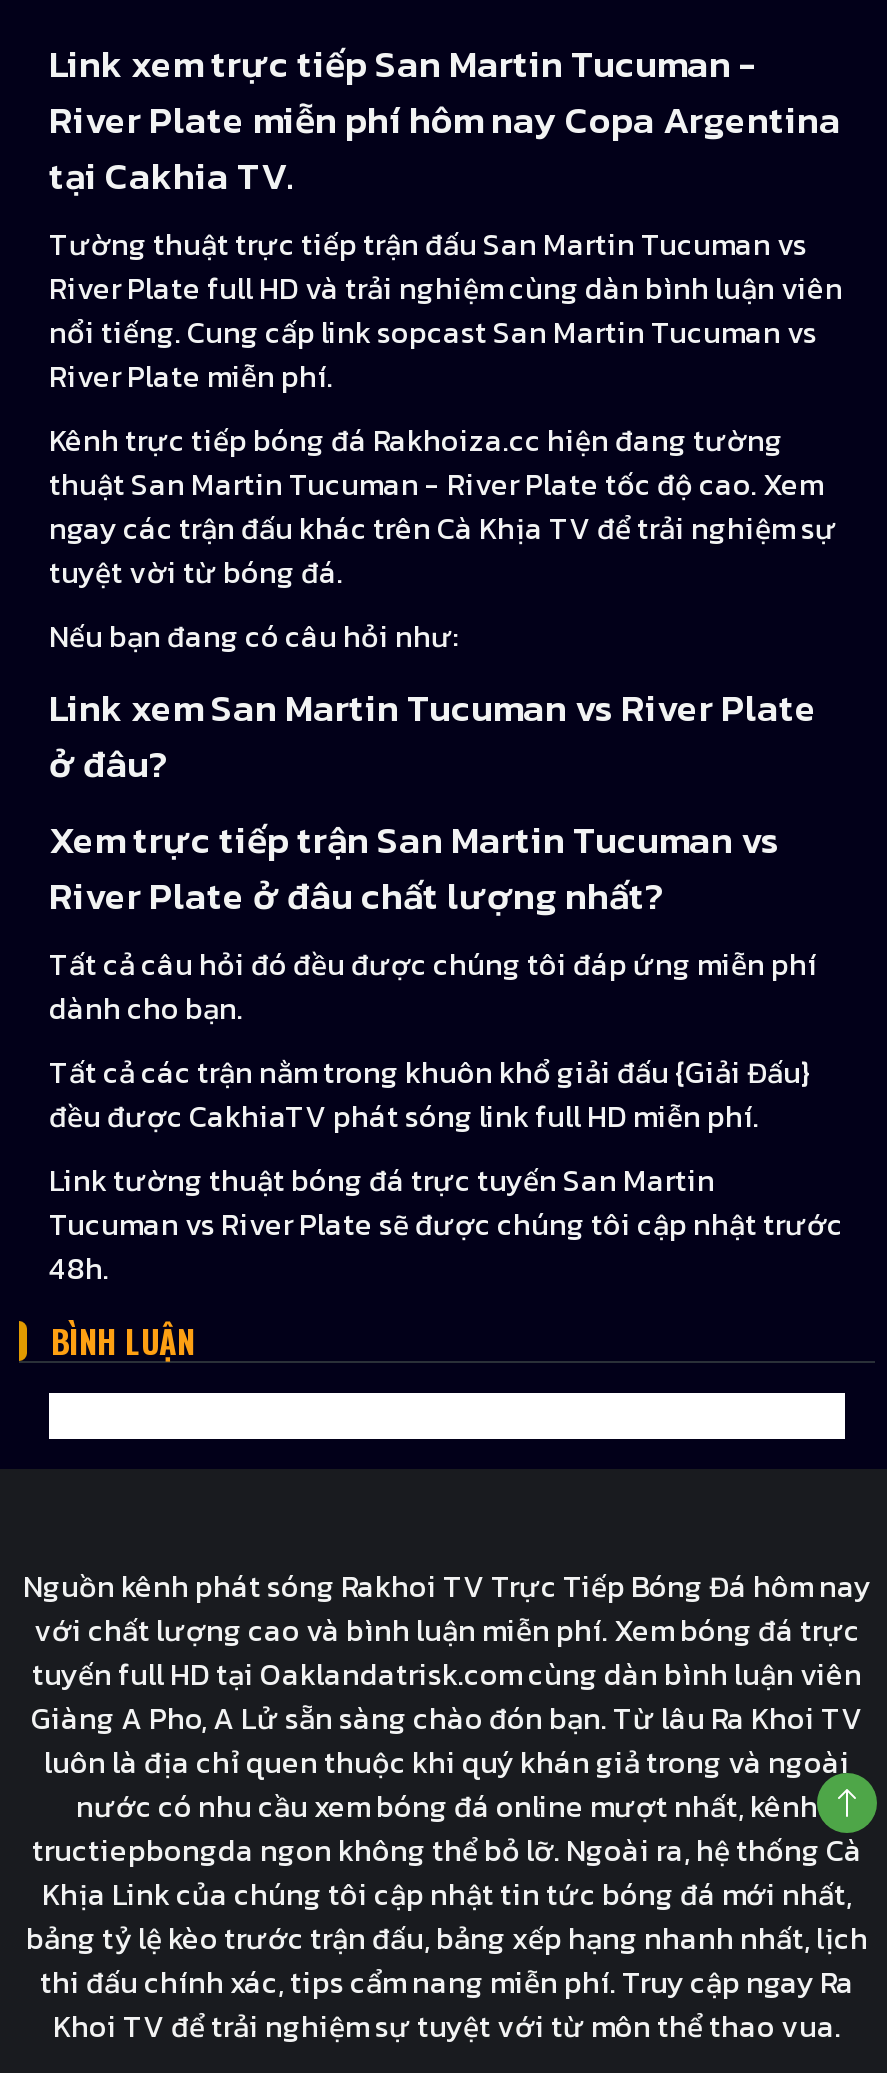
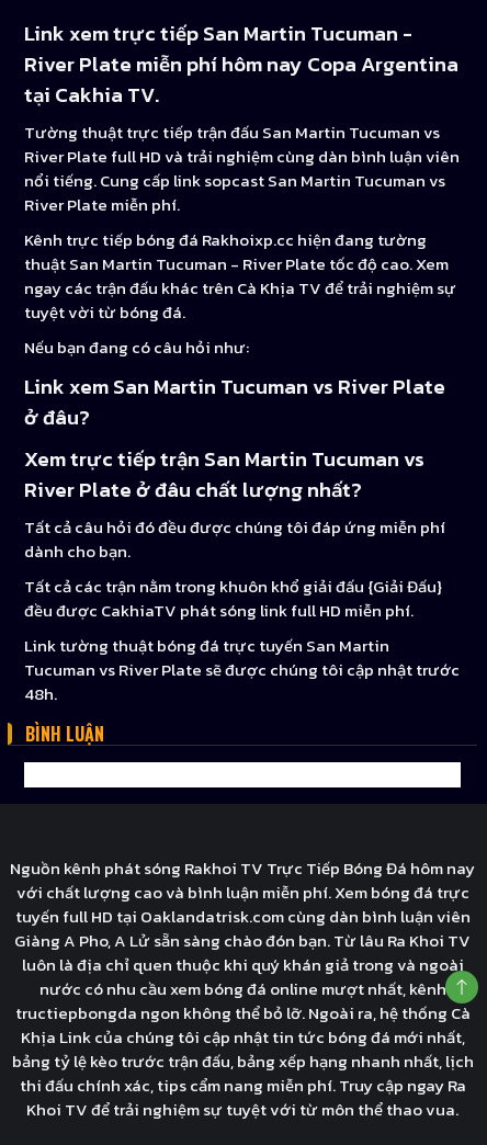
[49,417,783,463] Kênh trực tiếp bóng đá Rakhoiza.cc hiện đang tường -> [24,227,427,252] Kênh trực tiếp bóng đá Rakhoixp.cc hiện đang tường

